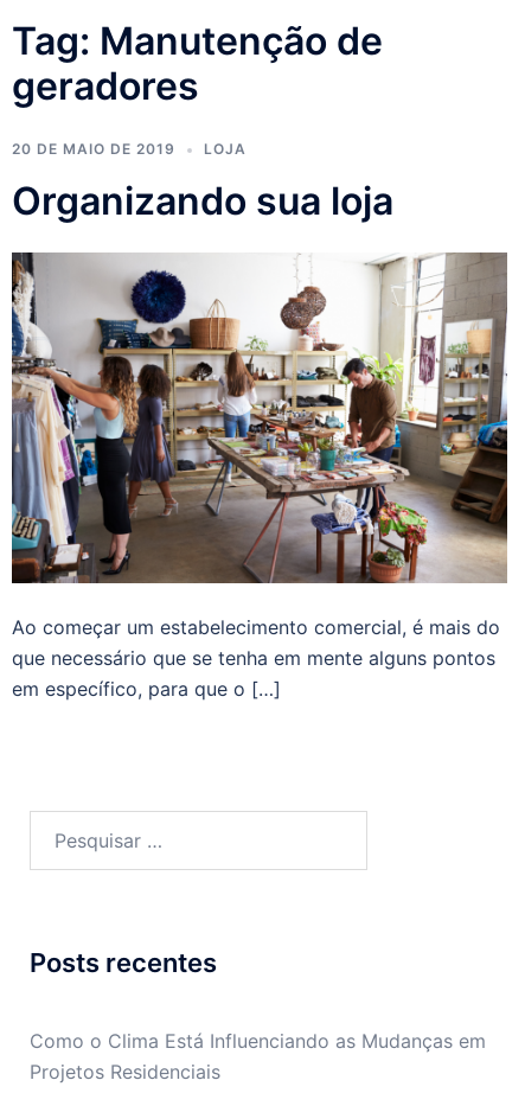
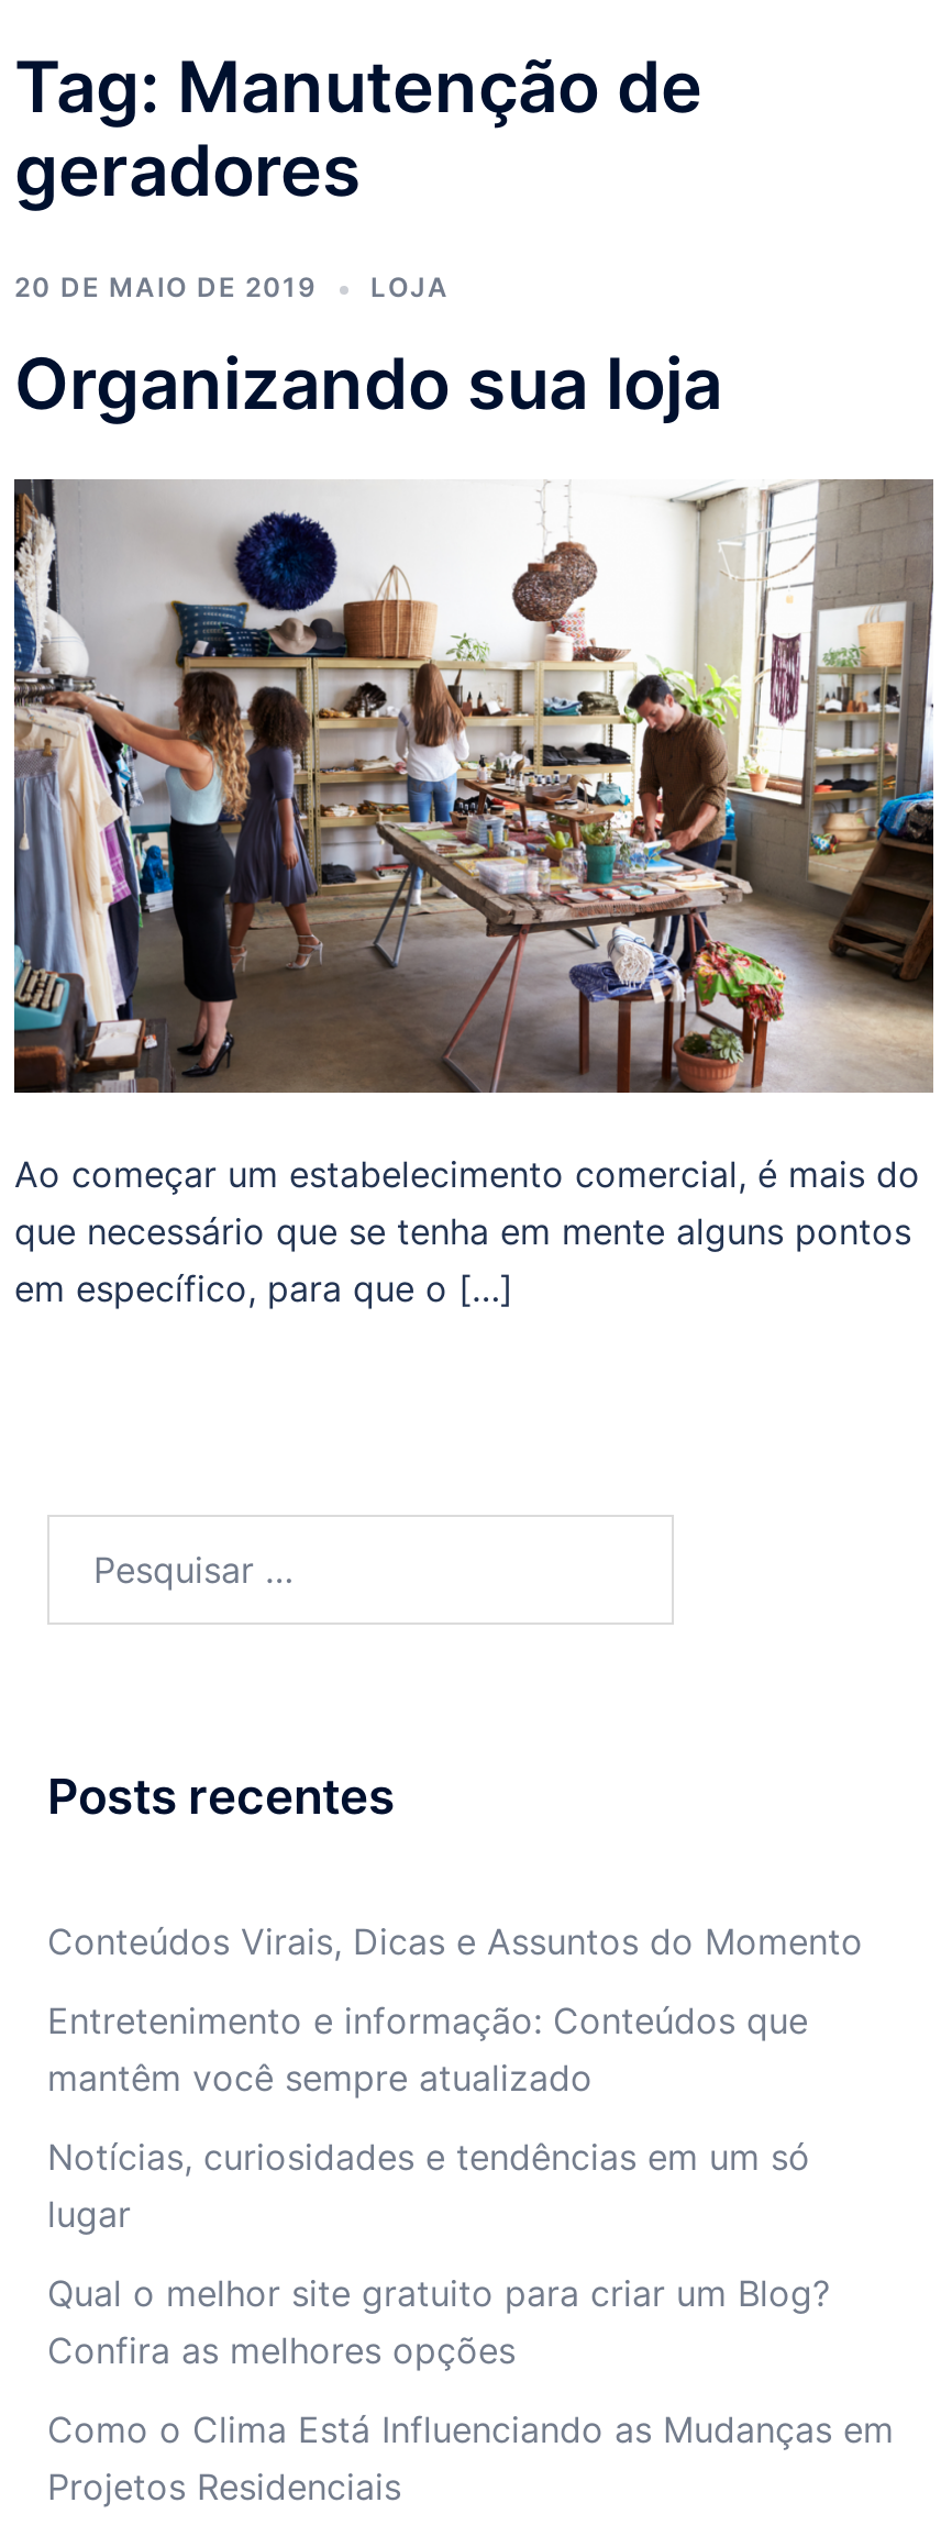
none -> [47,1919,863,2372] Conteúdos Virais, Dicas e Assuntos do Momento | Entretenimento e informação: Conteúdos que | mantêm você sempre atualizado | Notícias, curiosidades e tendências em um só | lugar | Qual o melhor site gratuito para criar um Blog? | Confira as melhores opções

